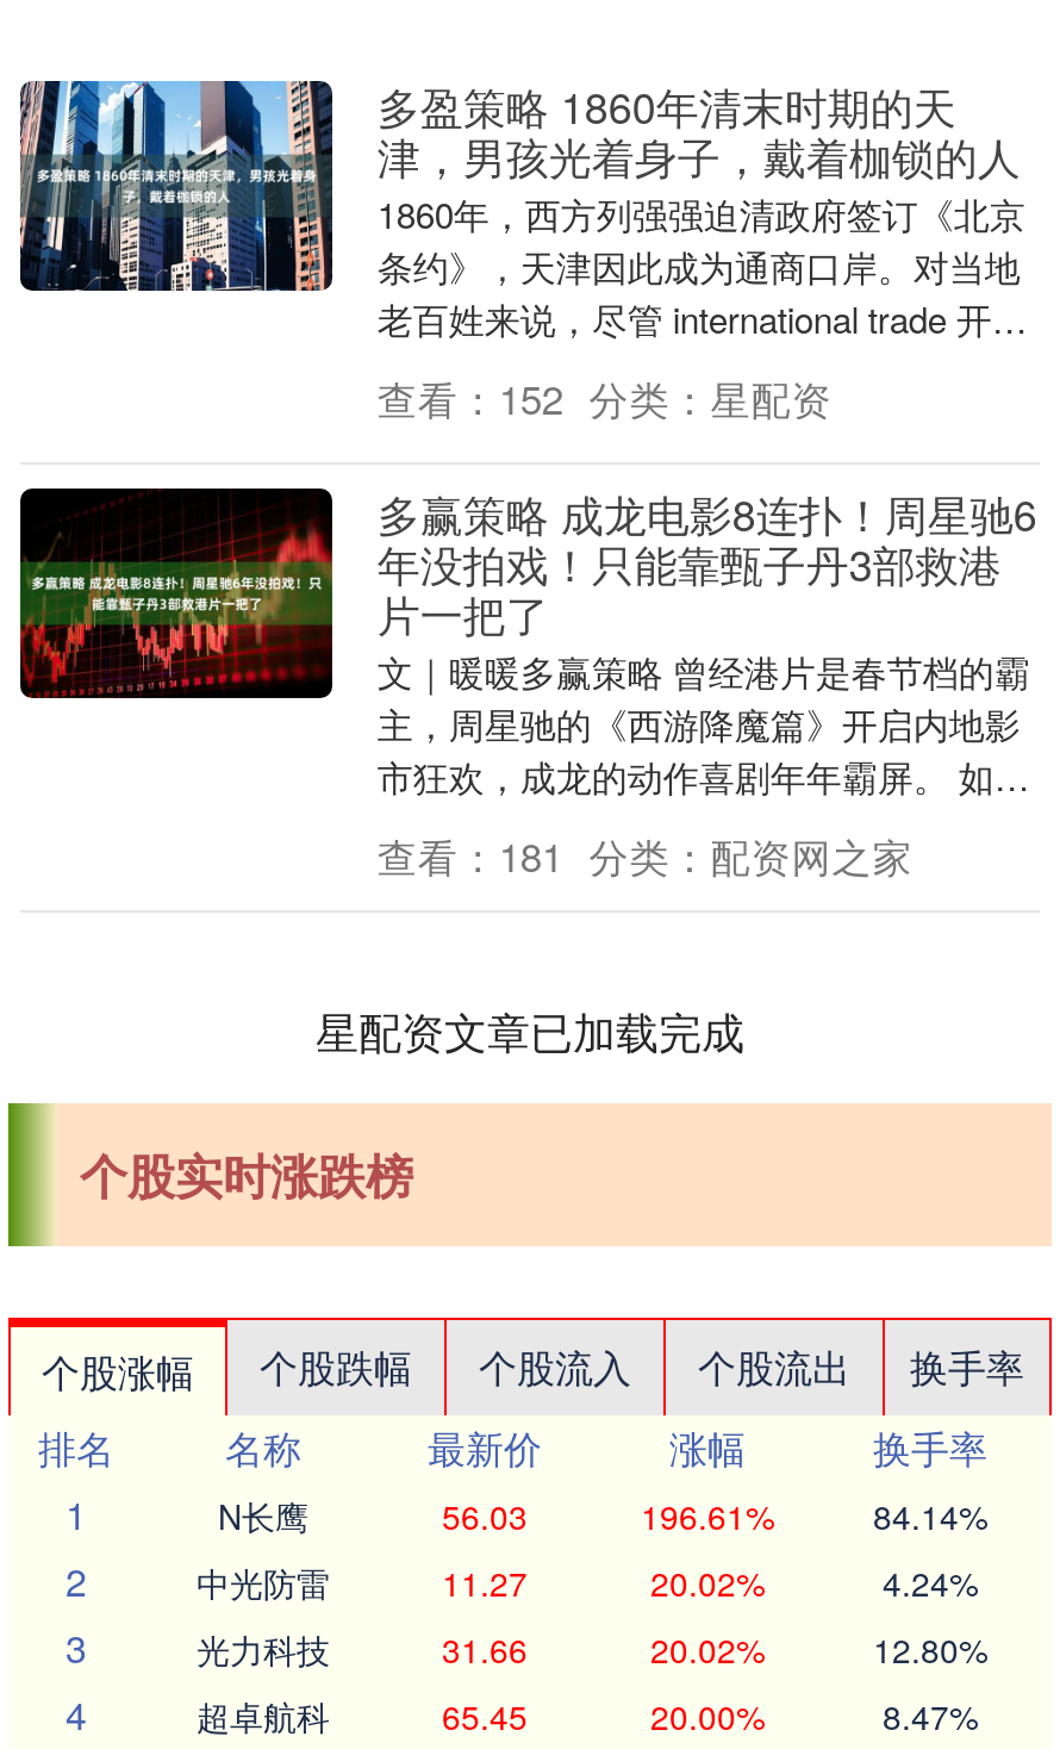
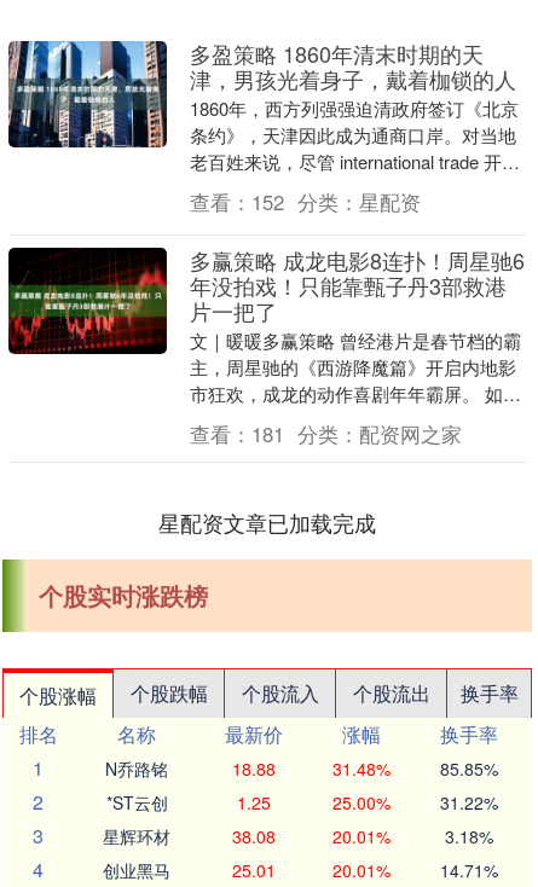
[218,1492,987,1539] N长鹰 | 56.03 | 196.61% | 84.14% -> [105,756,497,781] N乔路铭 | 18.88 | 31.48% | 85.85%
[197,1558,978,1606] 中光防雷 | 11.27 | 20.02% | 4.24% -> [106,790,497,814] *ST云创 | 1.25 | 25.00% | 31.22%
[197,1625,987,1673] 光力科技 | 31.66 | 20.02% | 12.80% -> [103,824,493,848] 星辉环材 | 38.08 | 20.01% | 3.18%
[197,1692,978,1739] 超卓航科 | 65.45 | 20.00% | 8.47% -> [103,858,497,882] 创业黑马 | 25.01 | 20.01% | 14.71%

